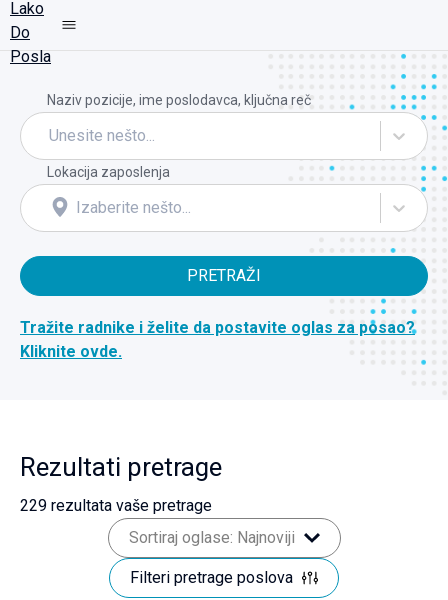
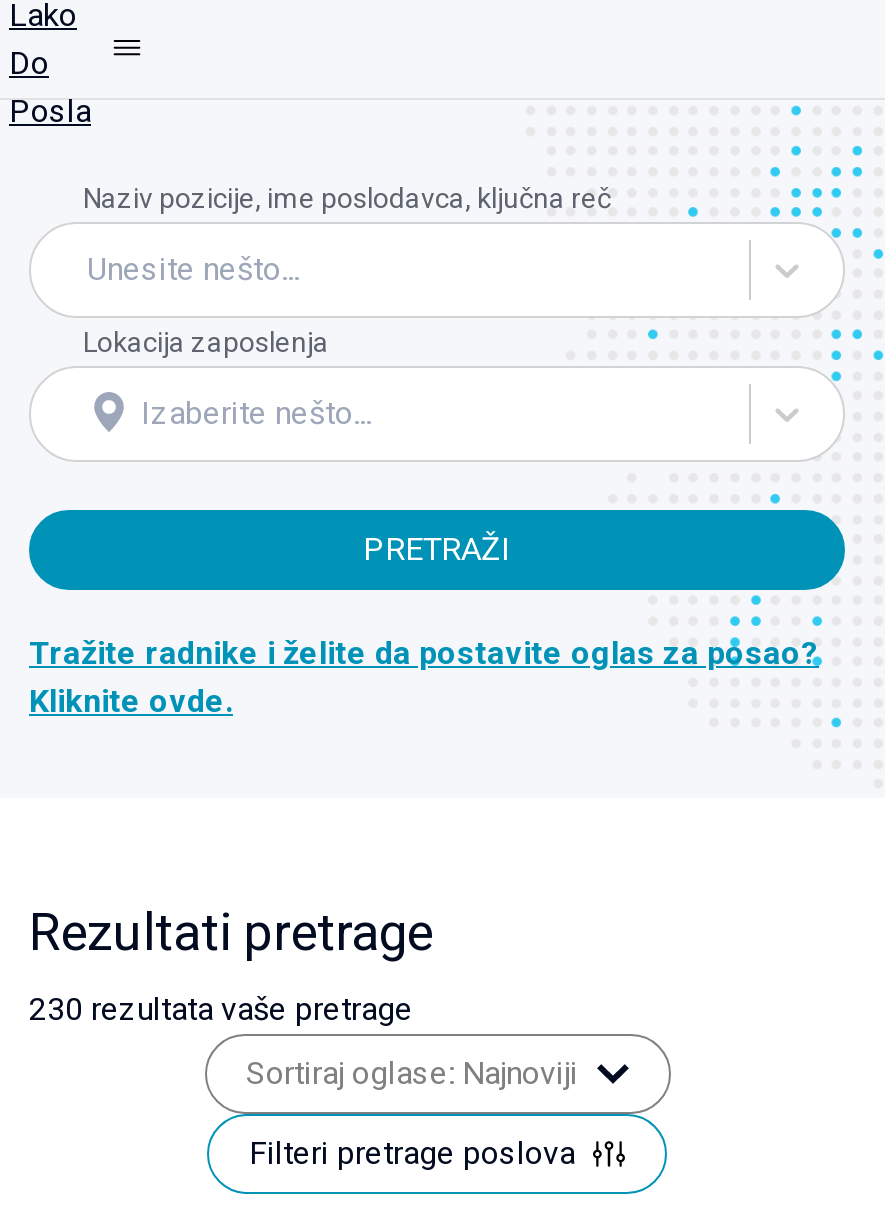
[20,496,212,515] 229 rezultata vaše pretrage -> [29,990,413,1028] 230 rezultata vaše pretrage

